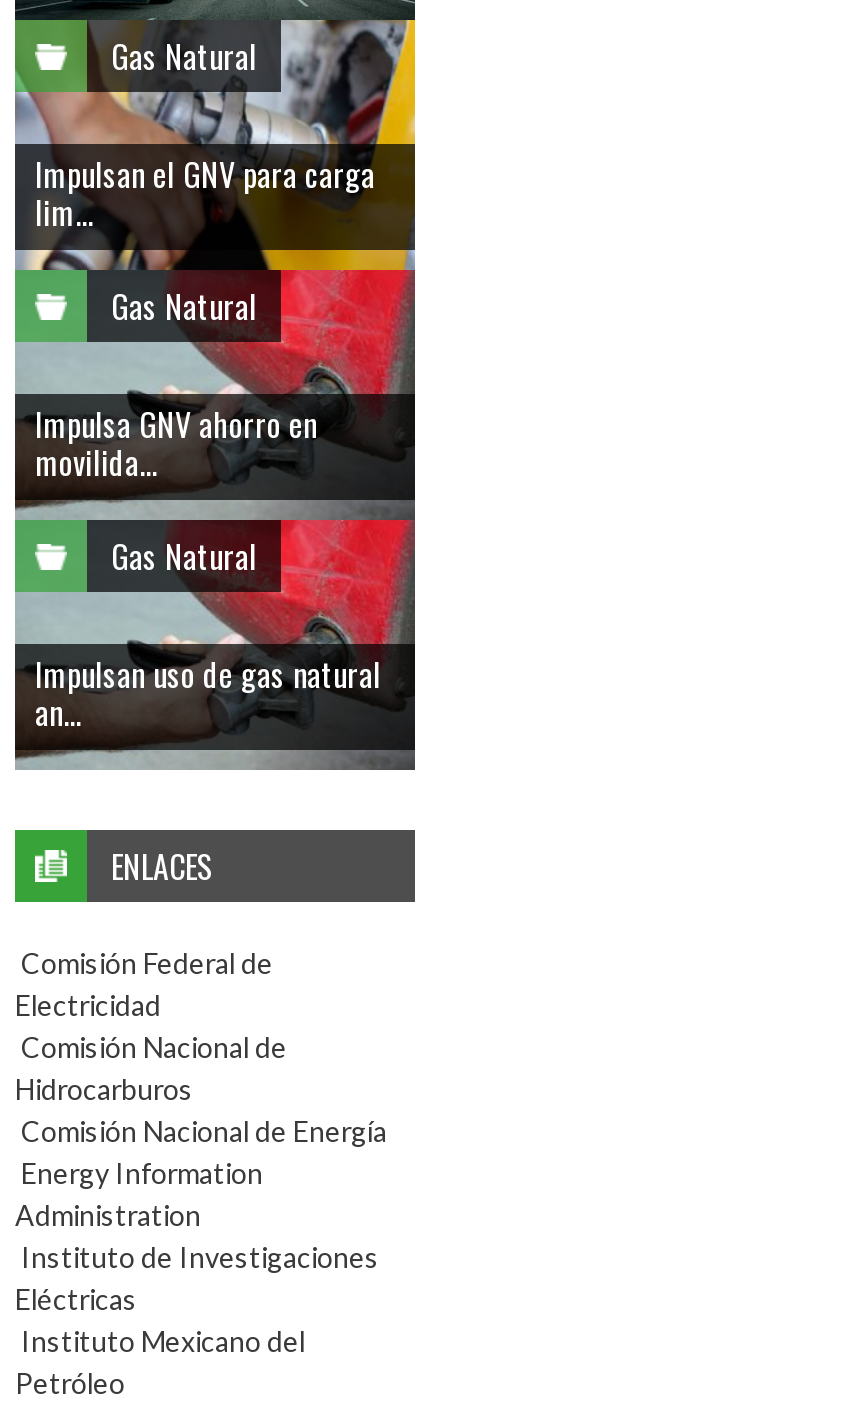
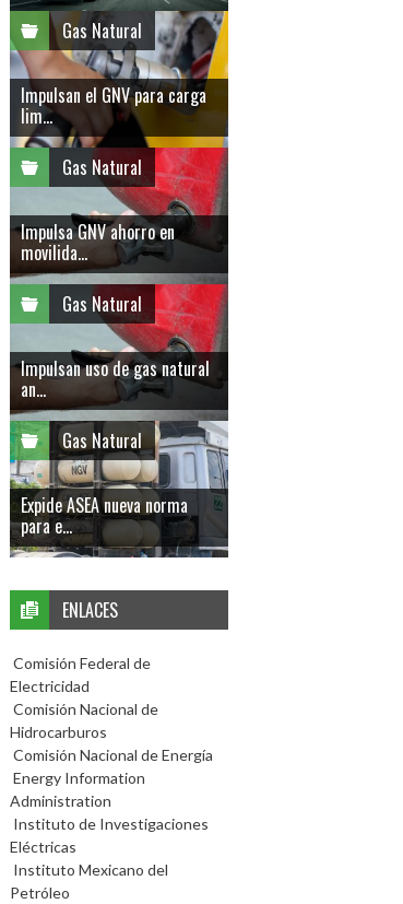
none -> [10,421,228,557] [image] | Gas Natural | Expide ASEA nueva norma | para e...

